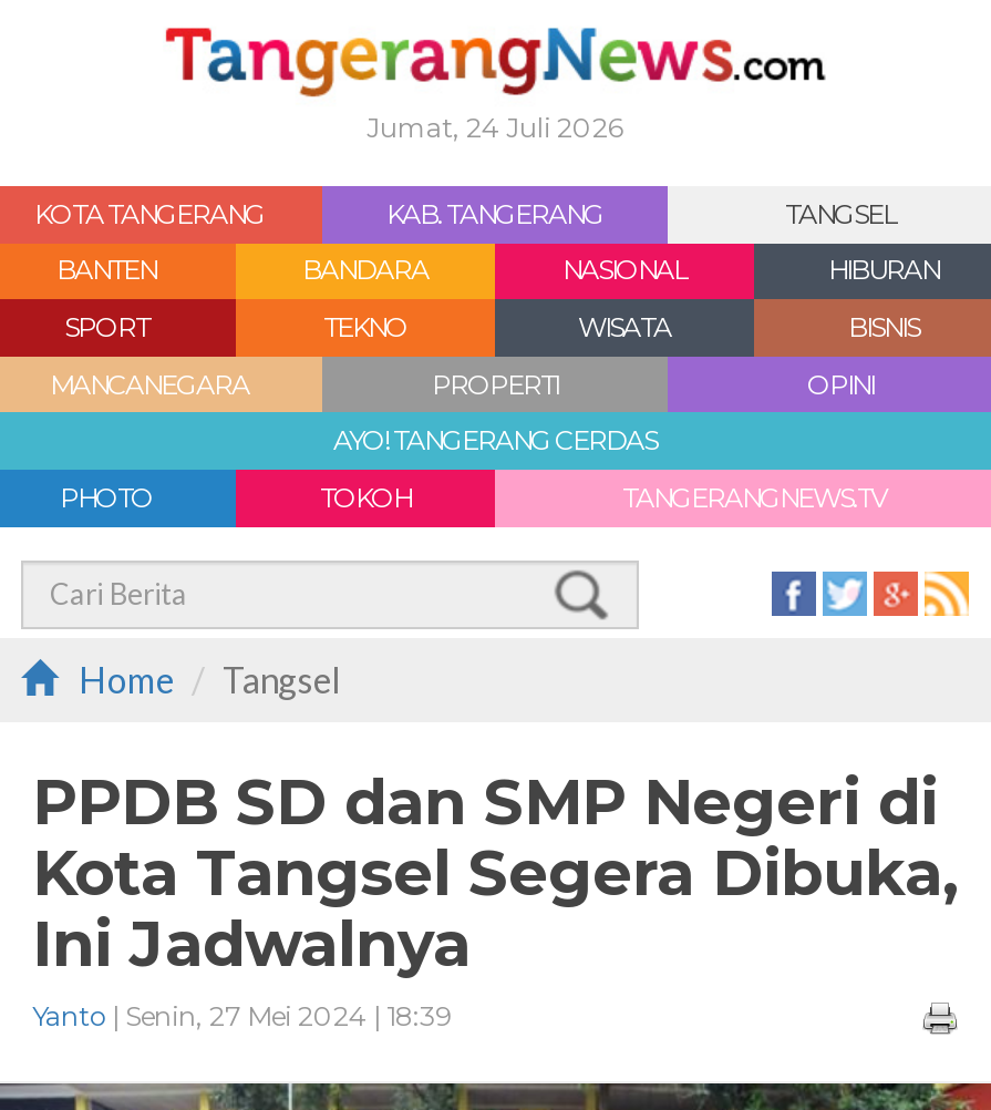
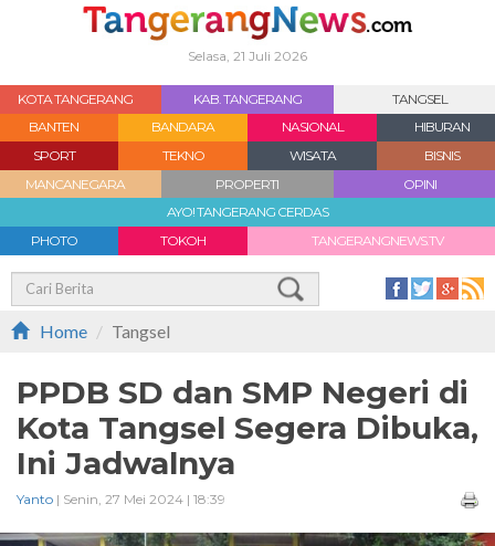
[367,111,623,144] Jumat, 24 Juli 2026 -> [188,48,307,64] Selasa, 21 Juli 2026

